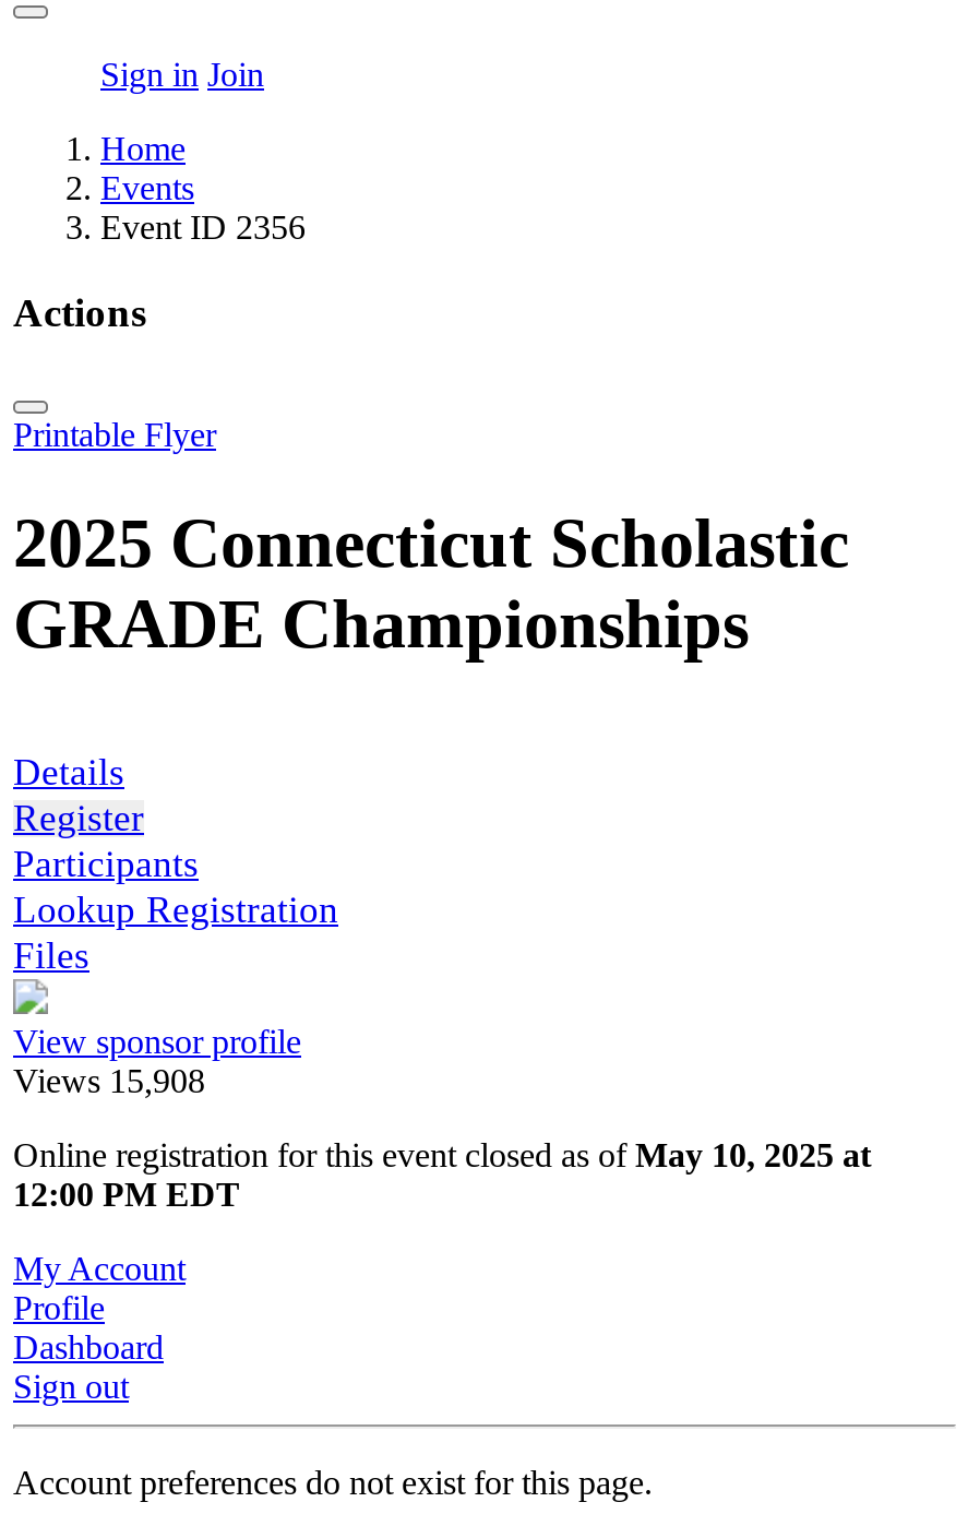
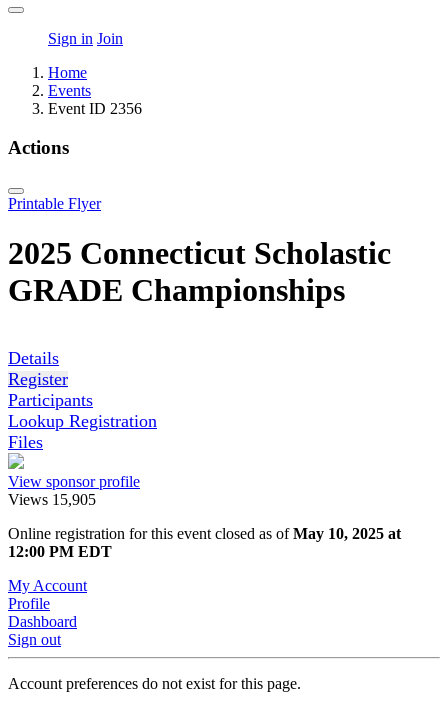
[13,1063,205,1100] Views 15,908 -> [8,491,96,508] Views 15,905

